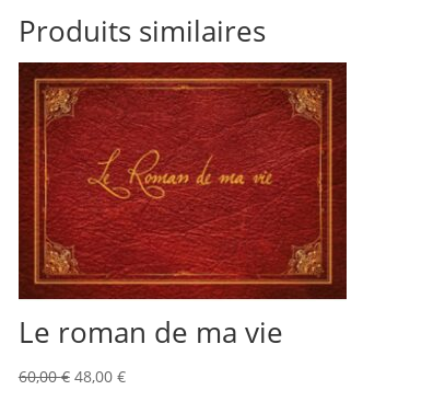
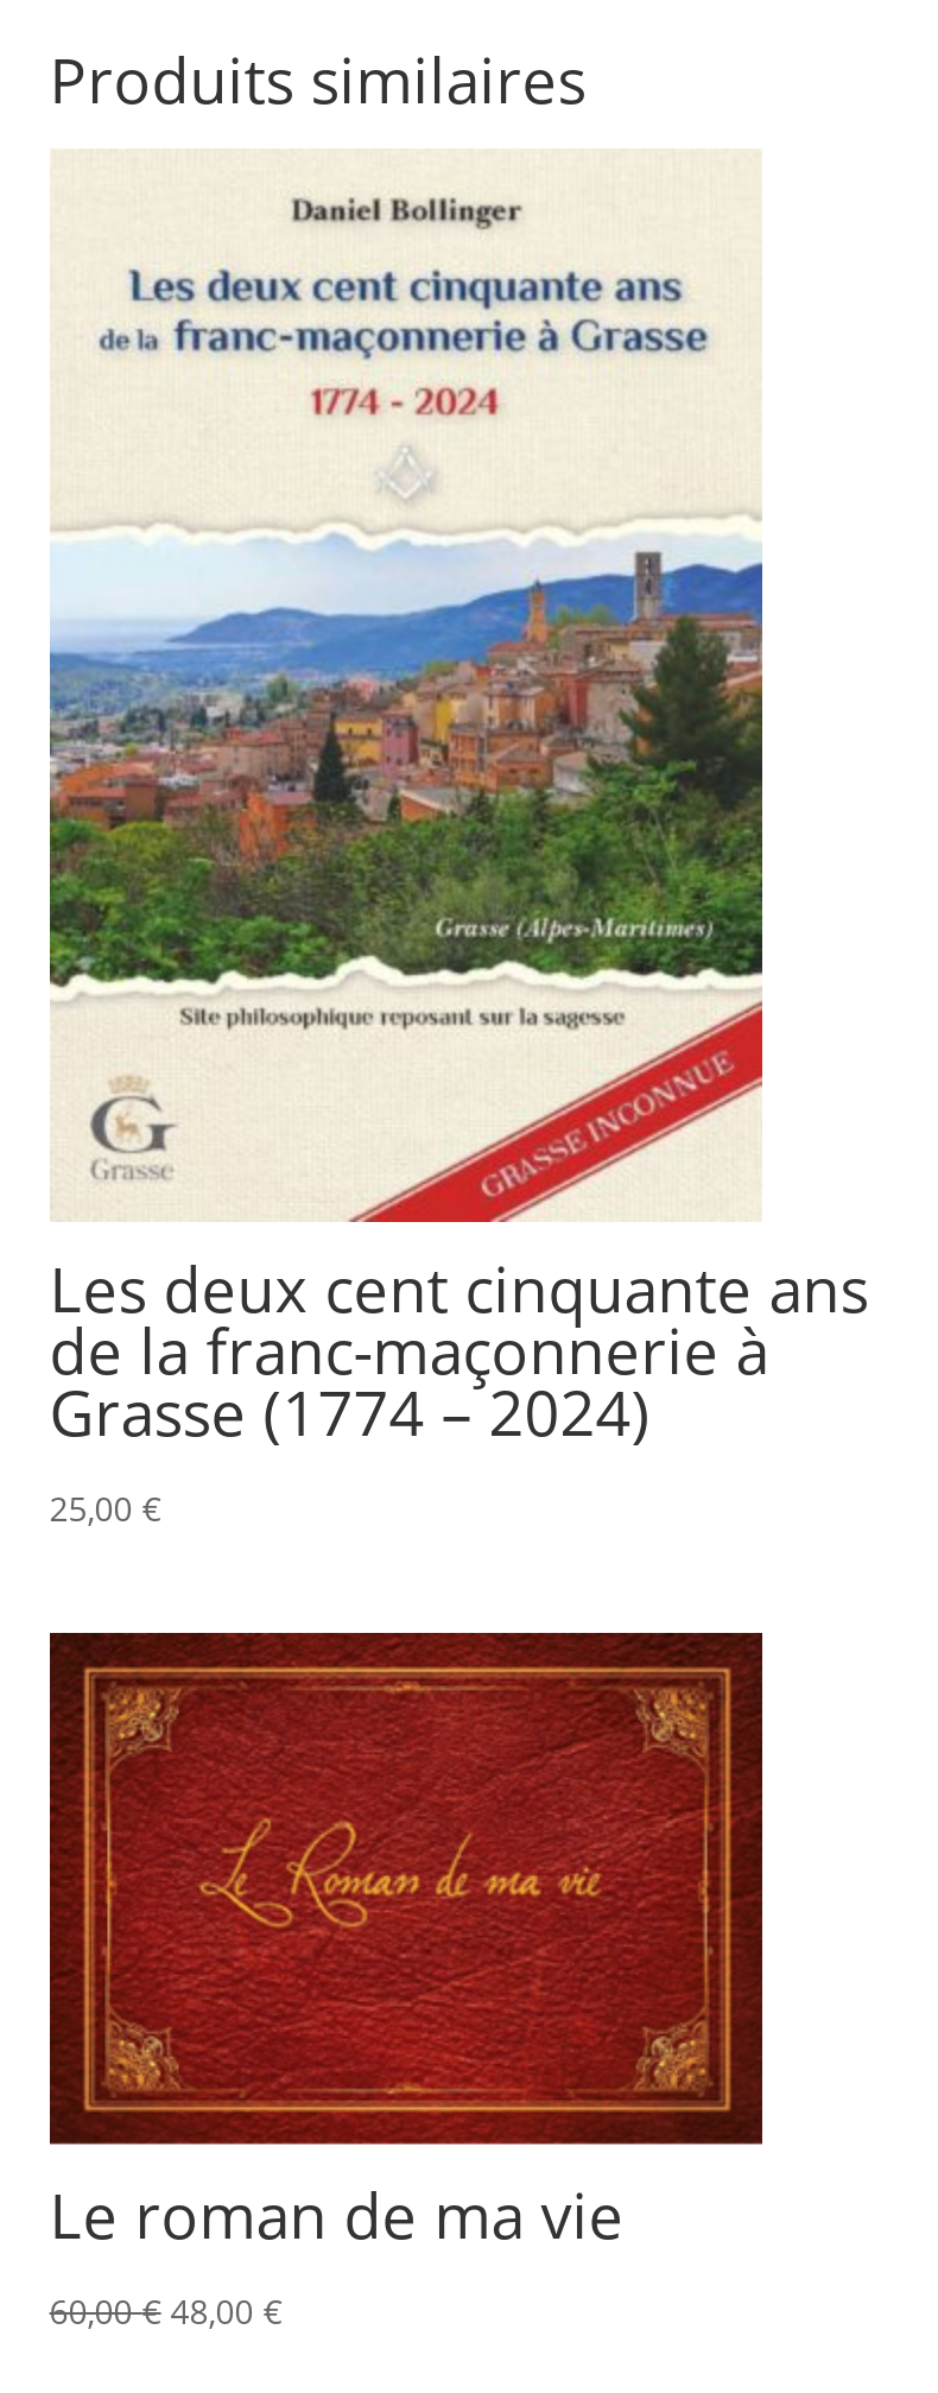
none -> [47,151,869,1530] [image] | Les deux cent cinquante ans | de la franc-maçonnerie à | Grasse (1774 – 2024) | 25,00 €

